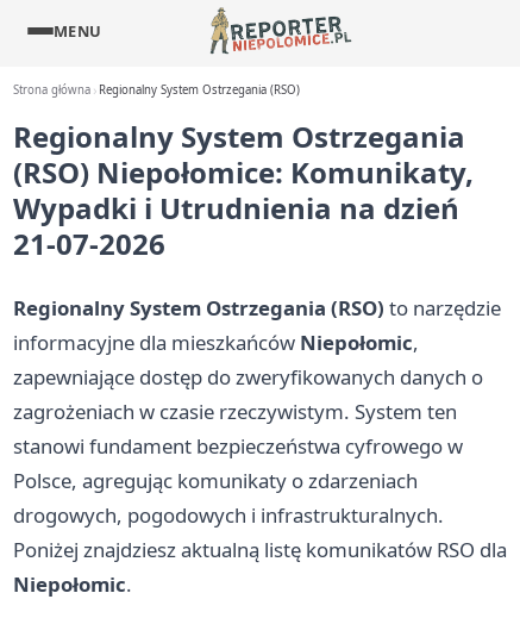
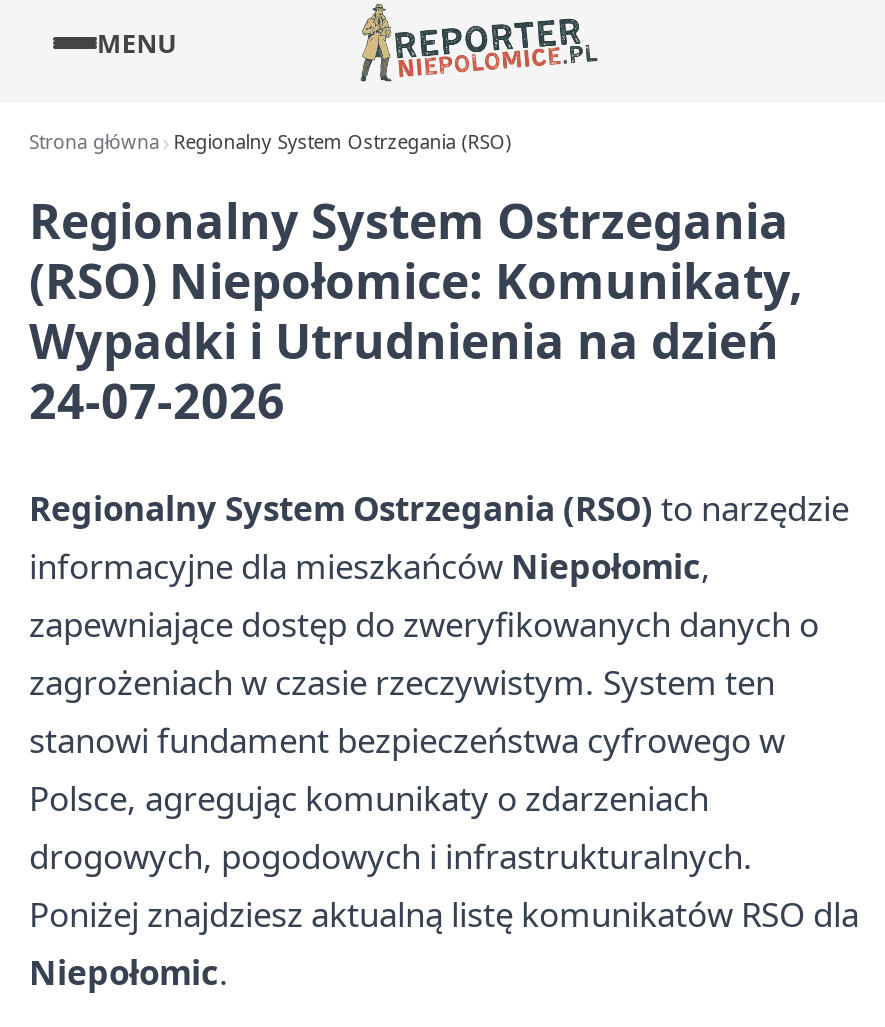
[13,224,165,263] 21-07-2026 -> [29,367,285,433] 24-07-2026

